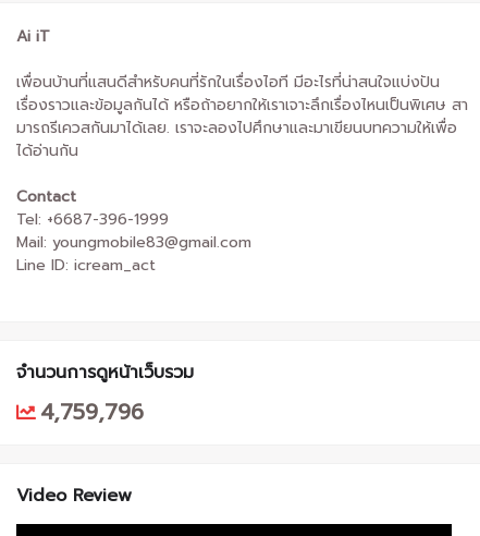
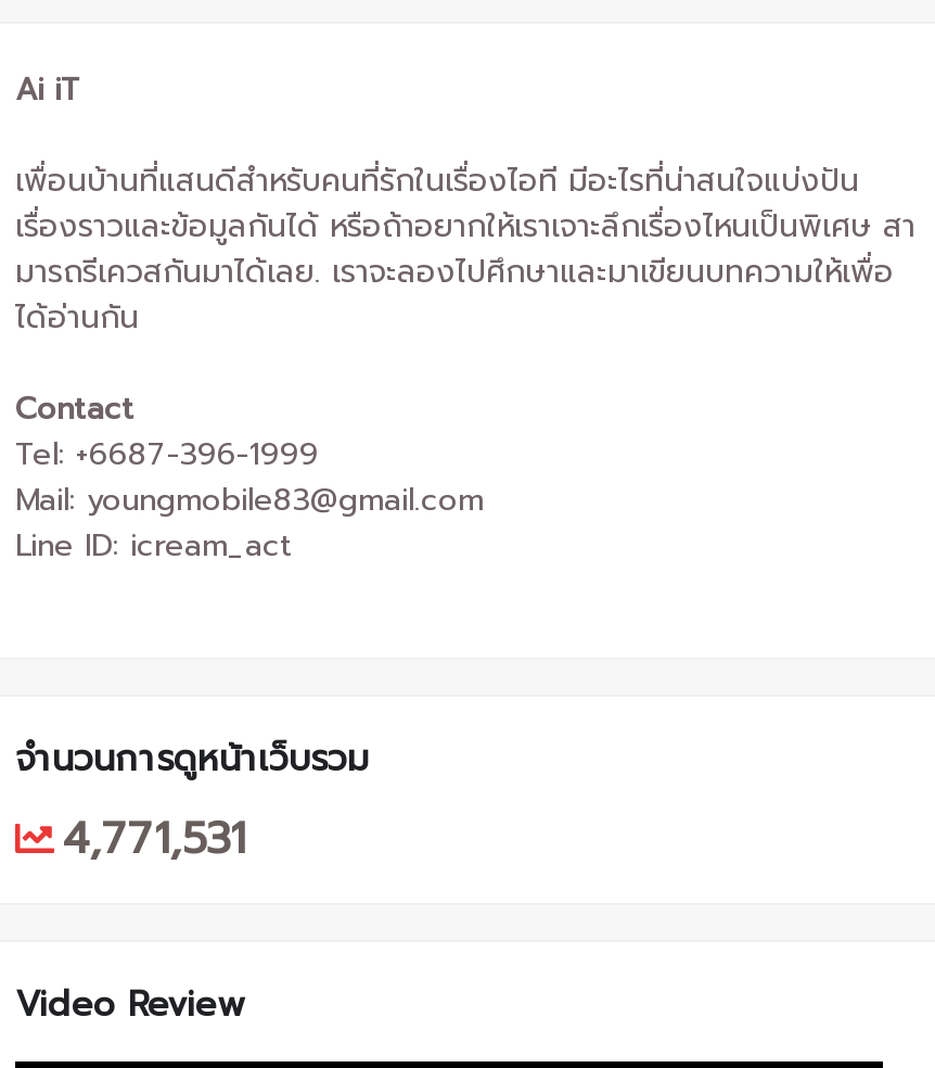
[40,395,144,428] 4,759,796 -> [63,805,245,870] 4,771,531

